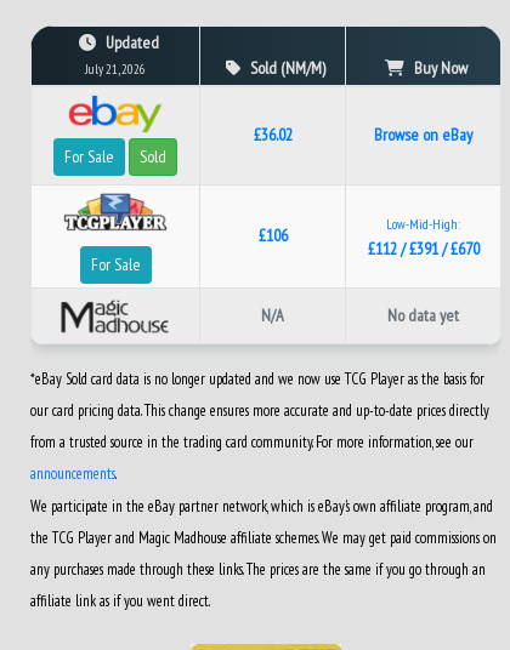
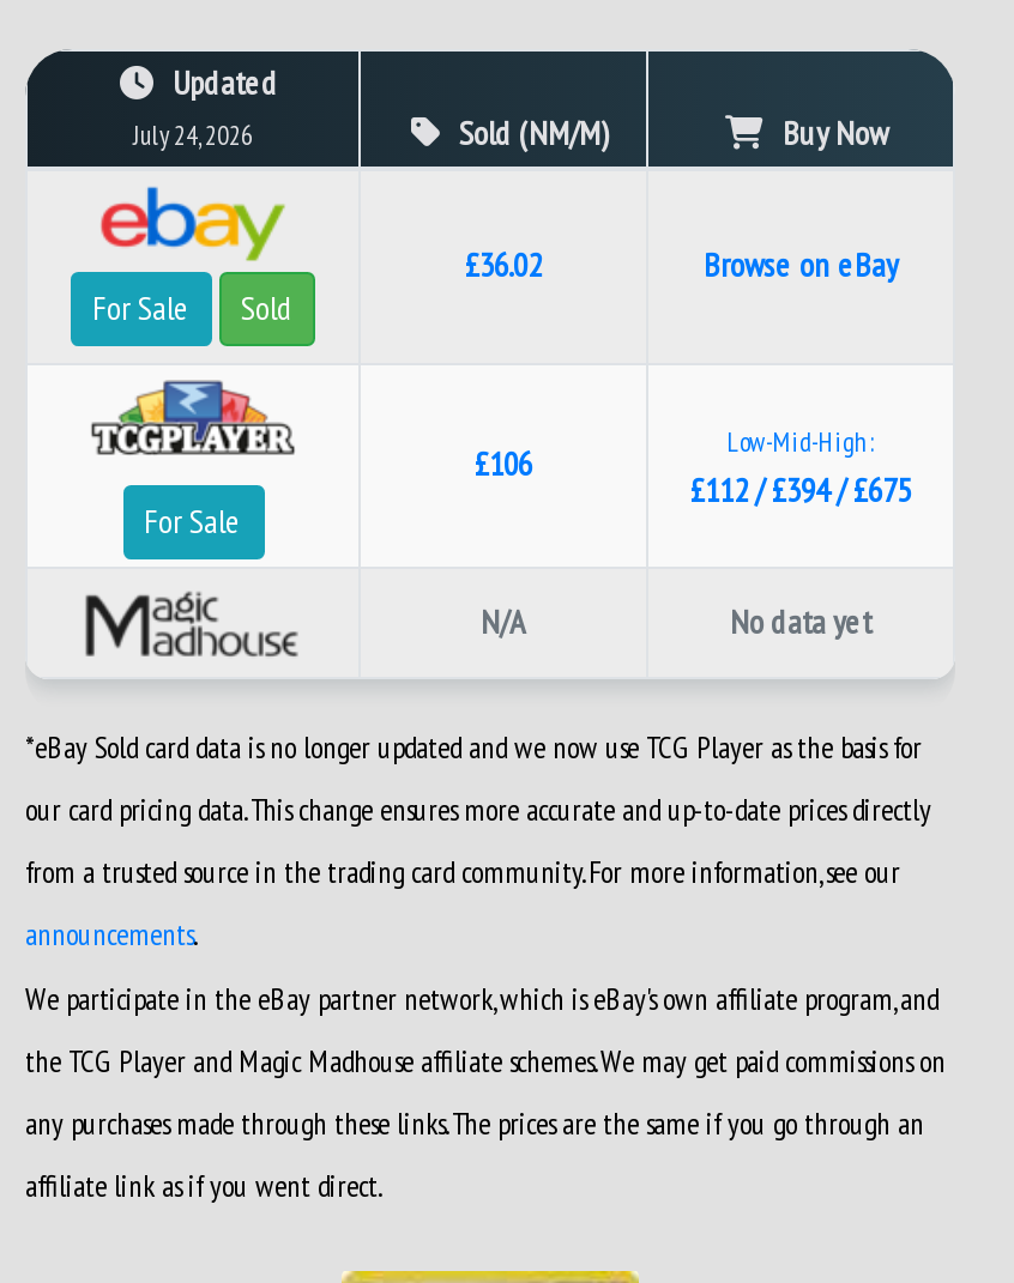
[85,60,146,77] July 21, 2026 -> [133,117,253,151] July 24, 2026
[367,237,479,259] £112 / £391 / £670 -> [690,467,911,510] £112 / £394 / £675

